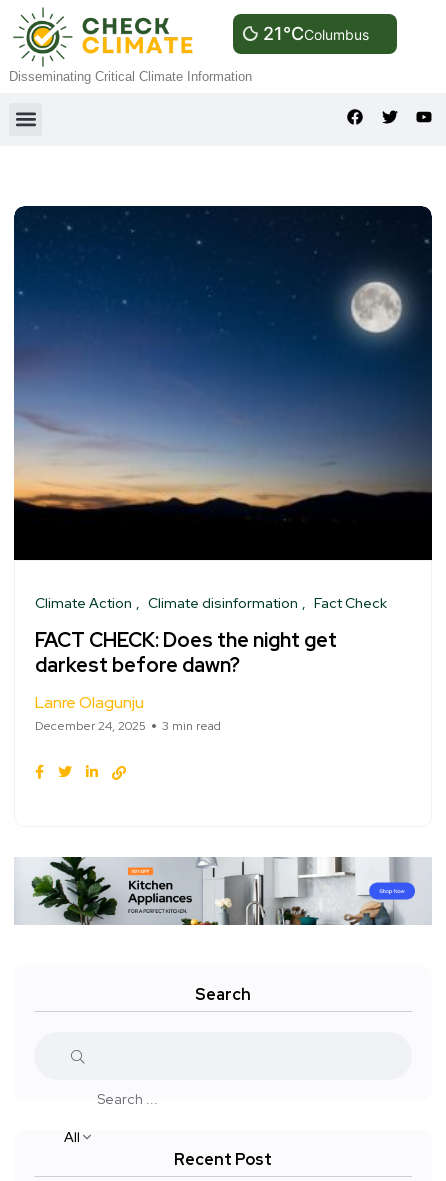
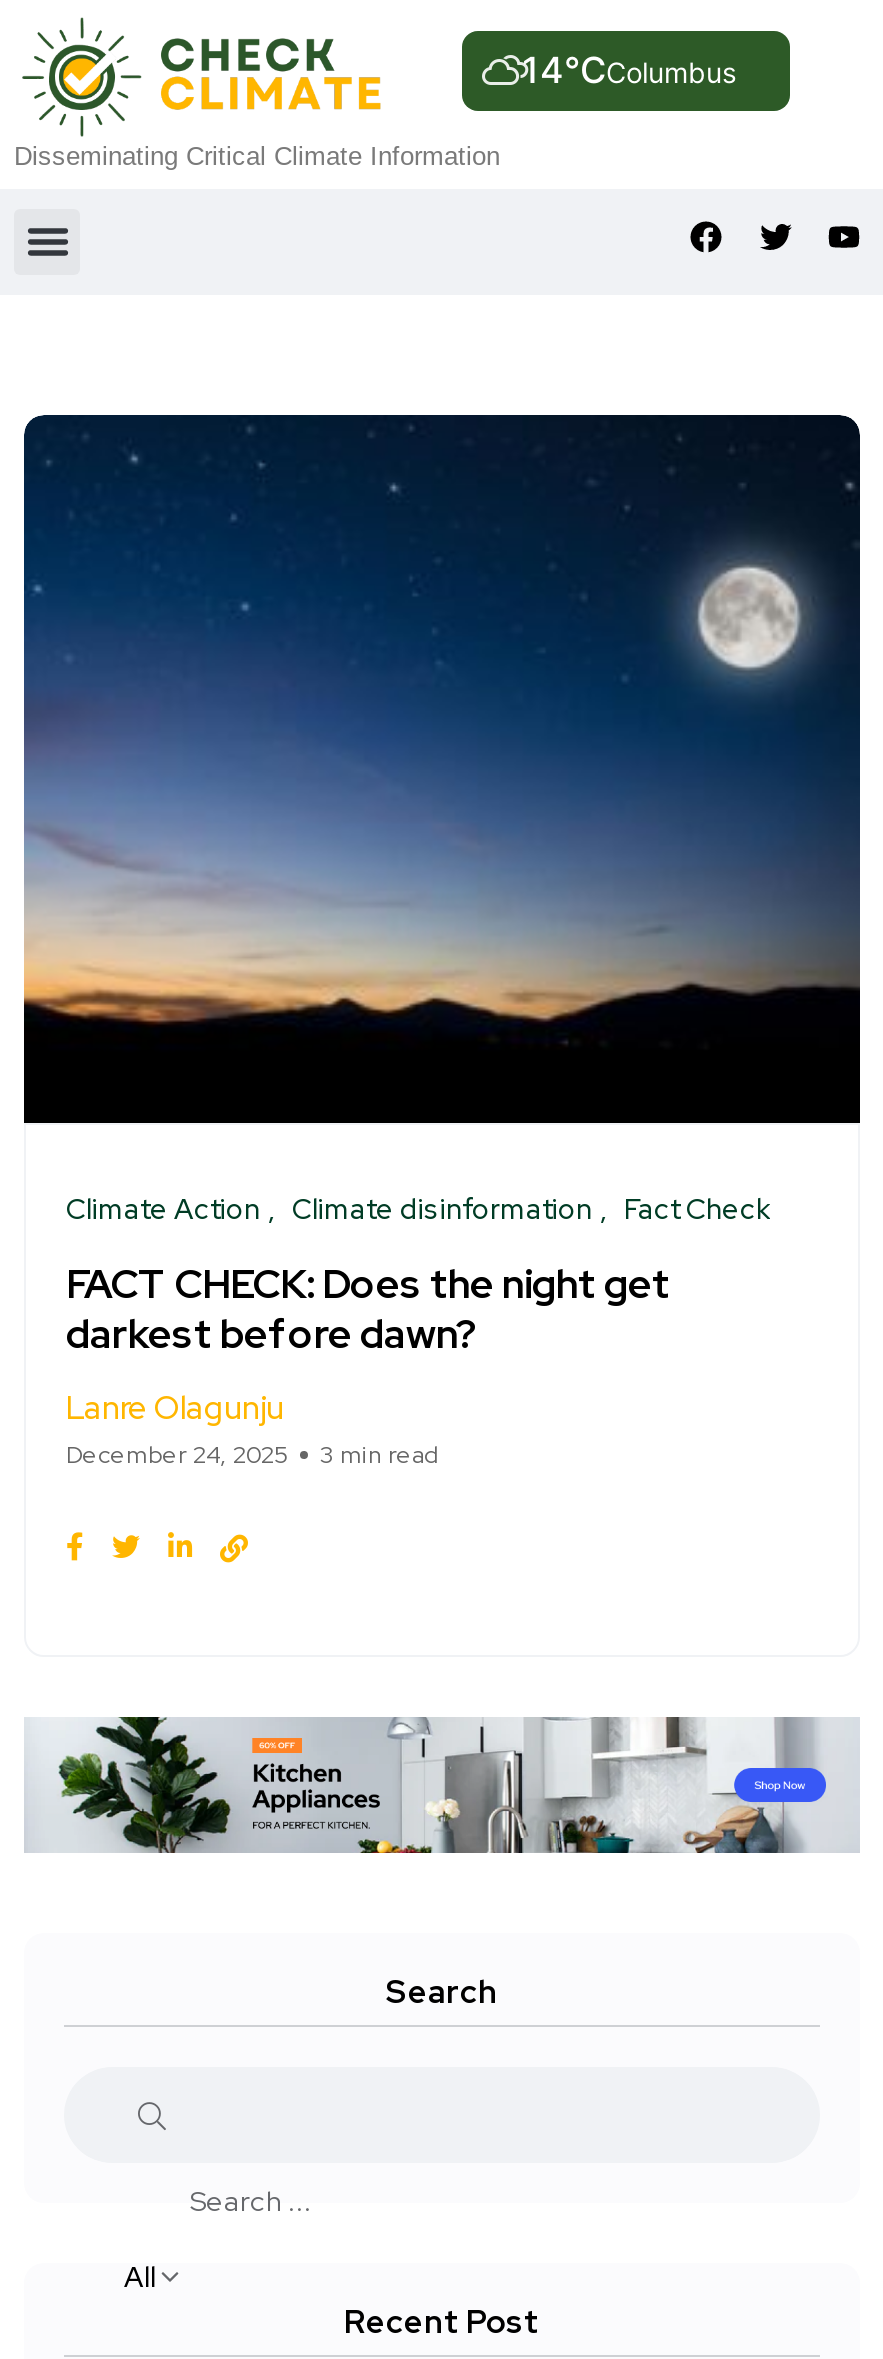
[263,23,369,44] 21°CColumbus -> [522,49,736,91] 14°CColumbus

